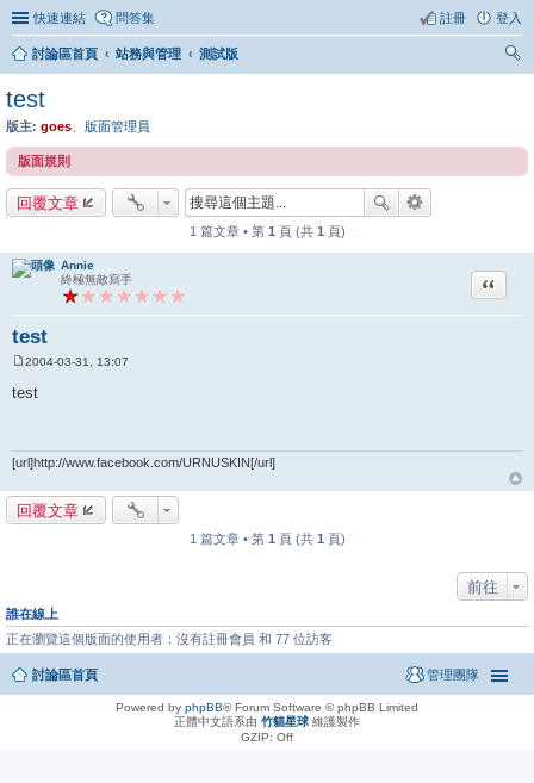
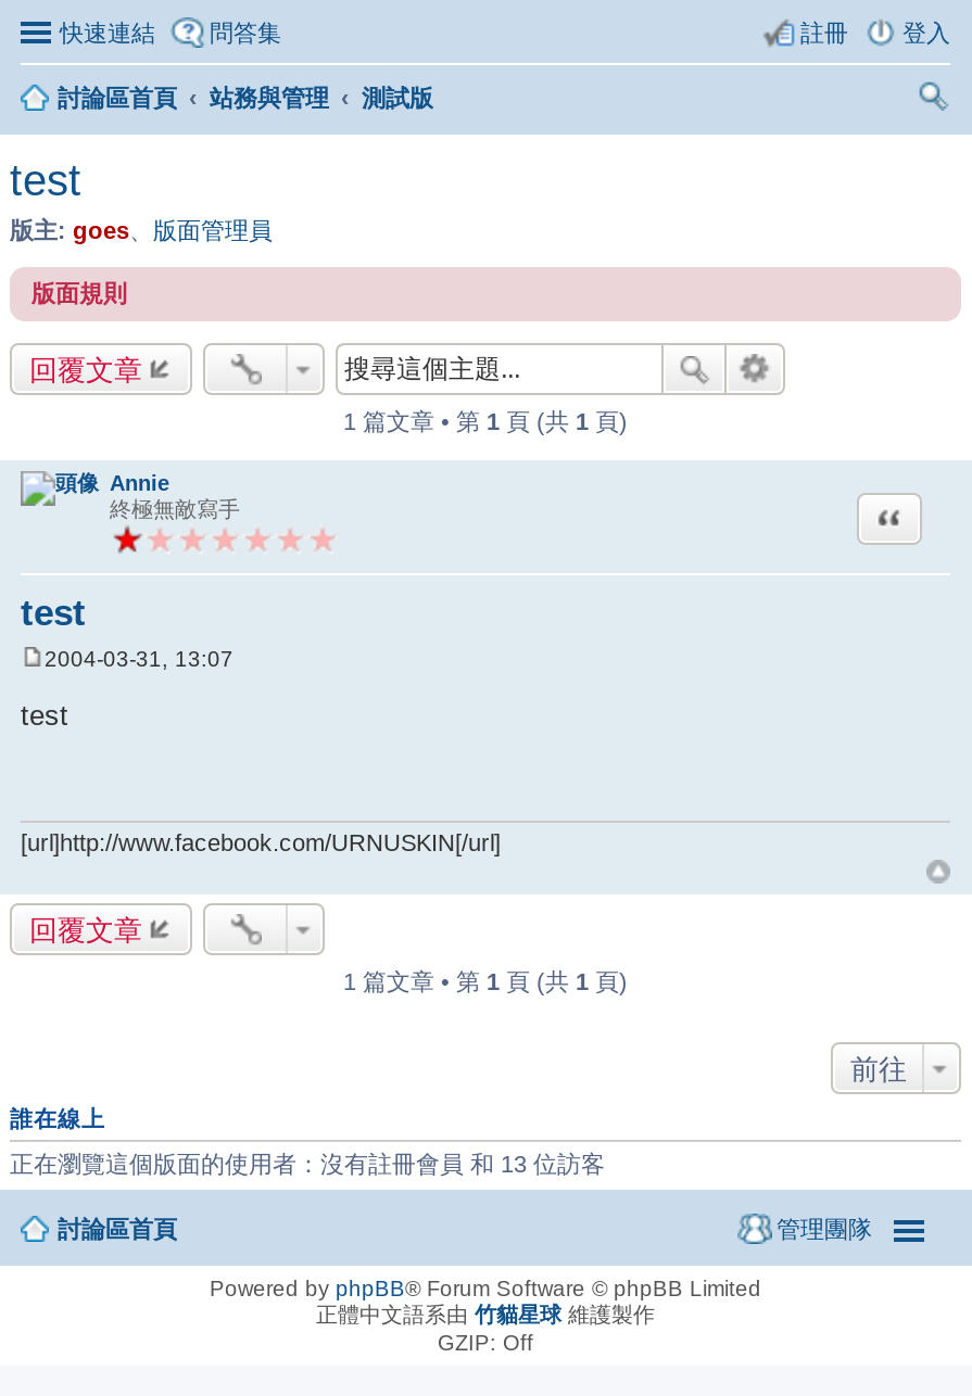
[6,631,333,646] 正在瀏覽這個版面的使用者：沒有註冊會員 和 77 位訪客 -> [10,1150,605,1176] 正在瀏覽這個版面的使用者：沒有註冊會員 和 13 位訪客

